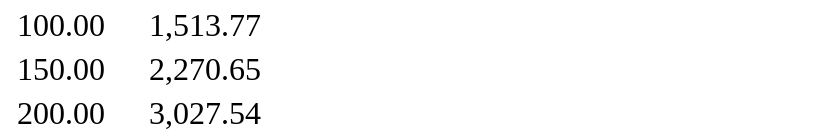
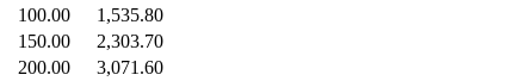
[17,8,261,42] 100.00 1,513.77 -> [18,5,163,25] 100.00 1,535.80
[17,52,261,86] 150.00 2,270.65 -> [18,31,163,51] 150.00 2,303.70
[17,96,261,130] 200.00 3,027.54 -> [18,57,163,77] 200.00 3,071.60

